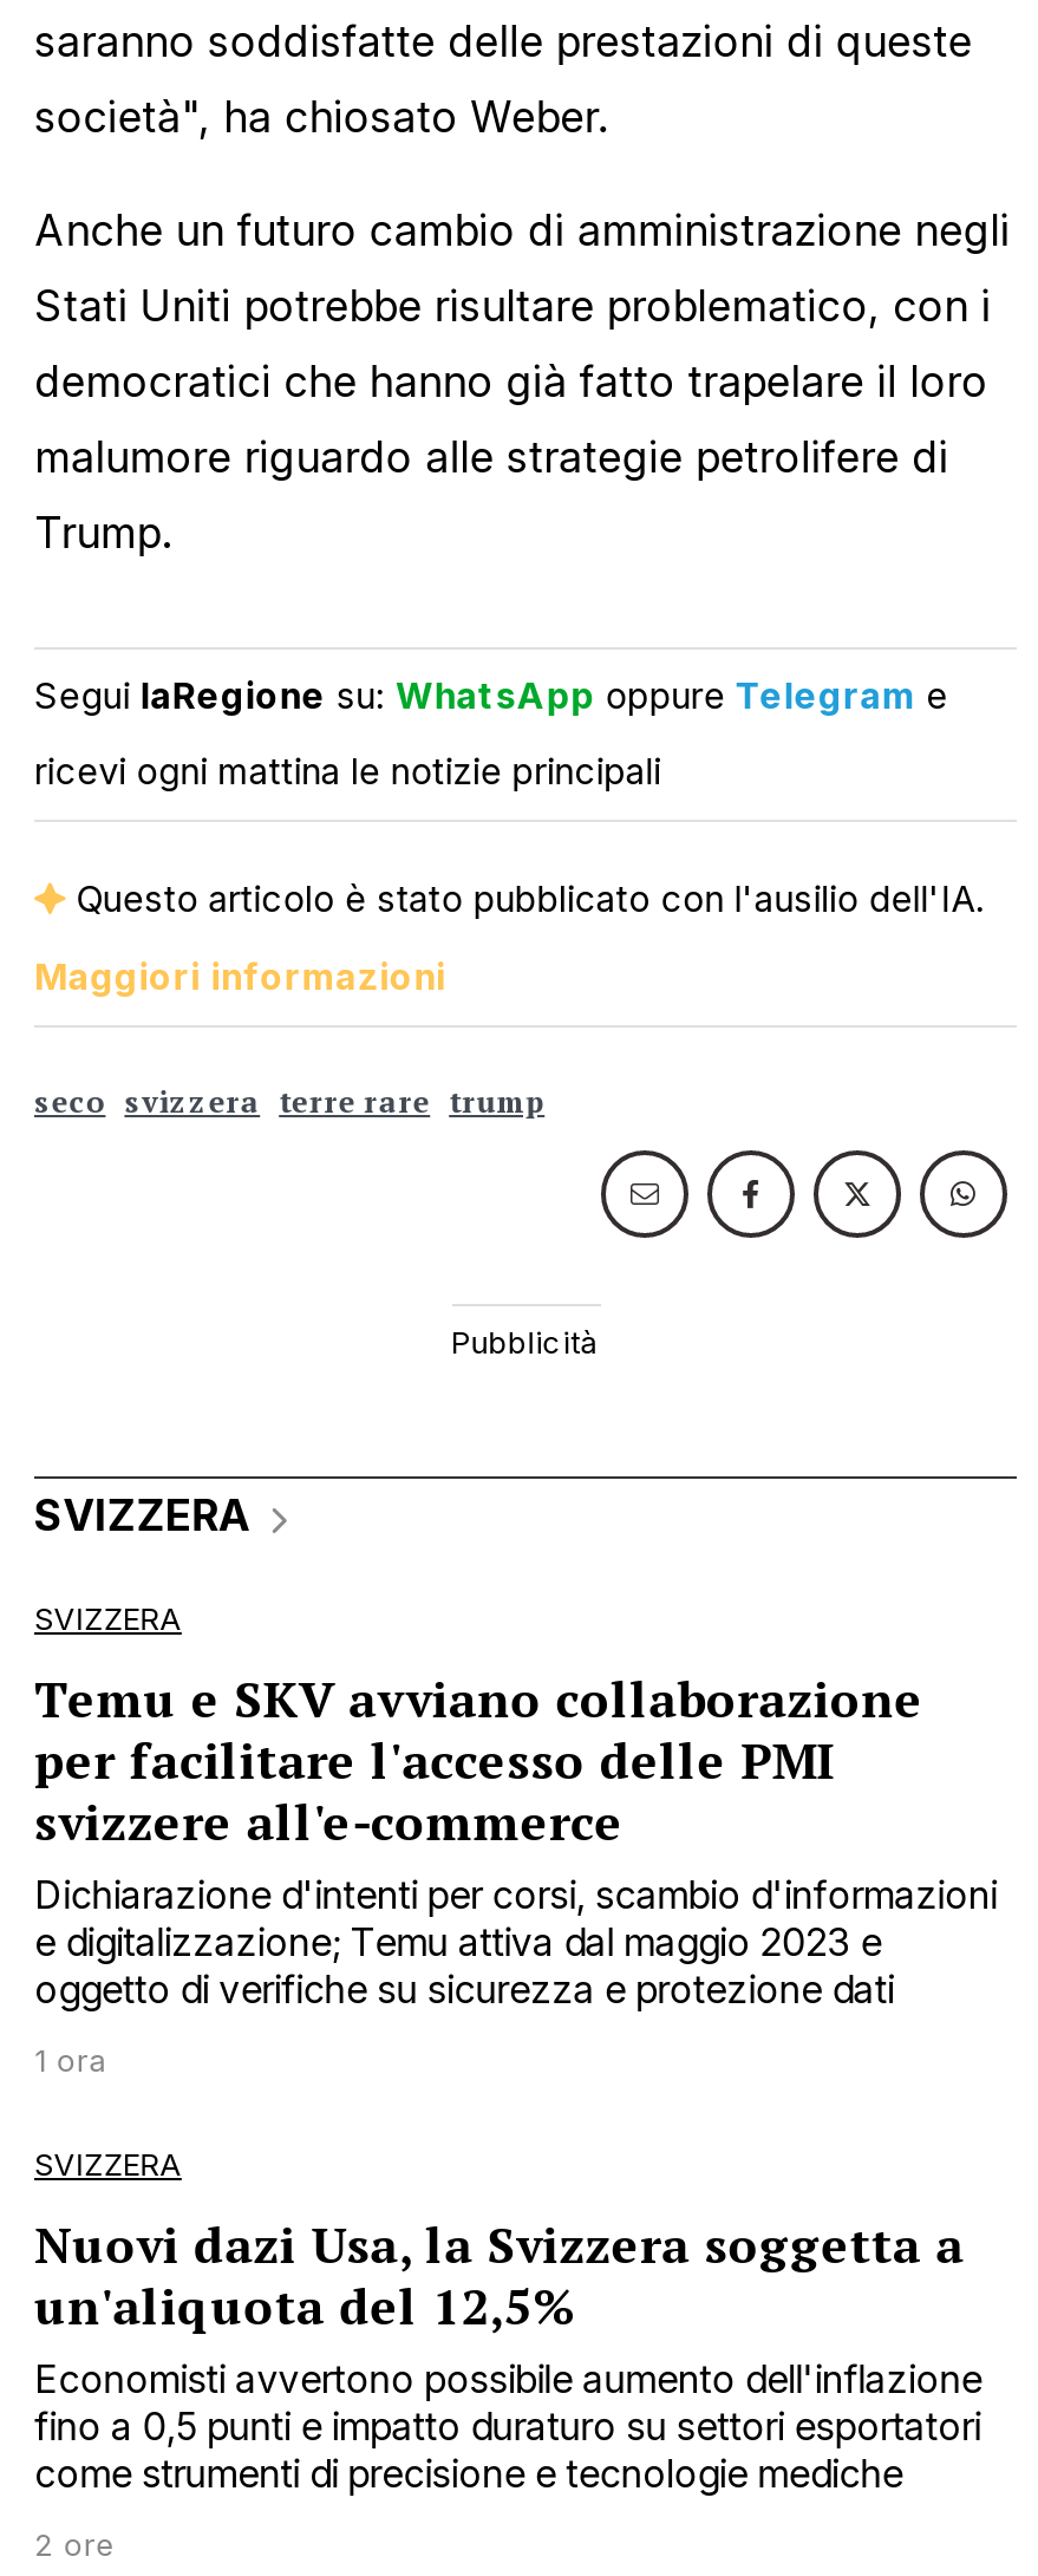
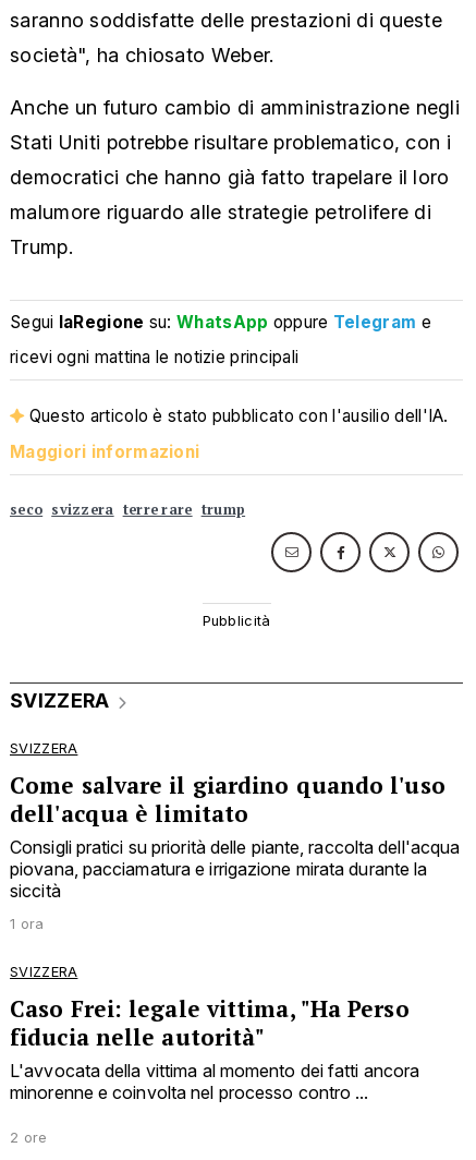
[34,1665,997,2013] Temu e SKV avviano collaborazione | per facilitare l'accesso delle PMI | svizzere all'e-commerce | Dichiarazione d'intenti per corsi, scambio d'informazioni | e digitalizzazione; Temu attiva dal maggio 2023 e | oggetto di verifiche su sicurezza e protezione dati -> [10,770,460,902] Come salvare il giardino quando l'uso | dell'acqua è limitato | Consigli pratici su priorità delle piante, raccolta dell'acqua | piovana, pacciamatura e irrigazione mirata durante la | siccità
[34,2211,982,2497] Nuovi dazi Usa, la Svizzera soggetta a | un'aliquota del 12,5% | Economisti avvertono possibile aumento dell'inflazione | fino a 0,5 punti e impatto duraturo su settori esportatori | come strumenti di precisione e tecnologie mediche -> [10,993,420,1103] Caso Frei: legale vittima, "Ha Perso | fiducia nelle autorità" | L'avvocata della vittima al momento dei fatti ancora | minorenne e coinvolta nel processo contro ...

